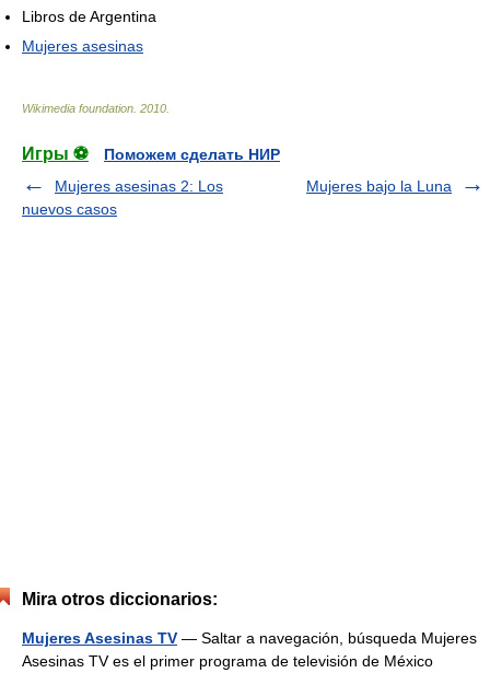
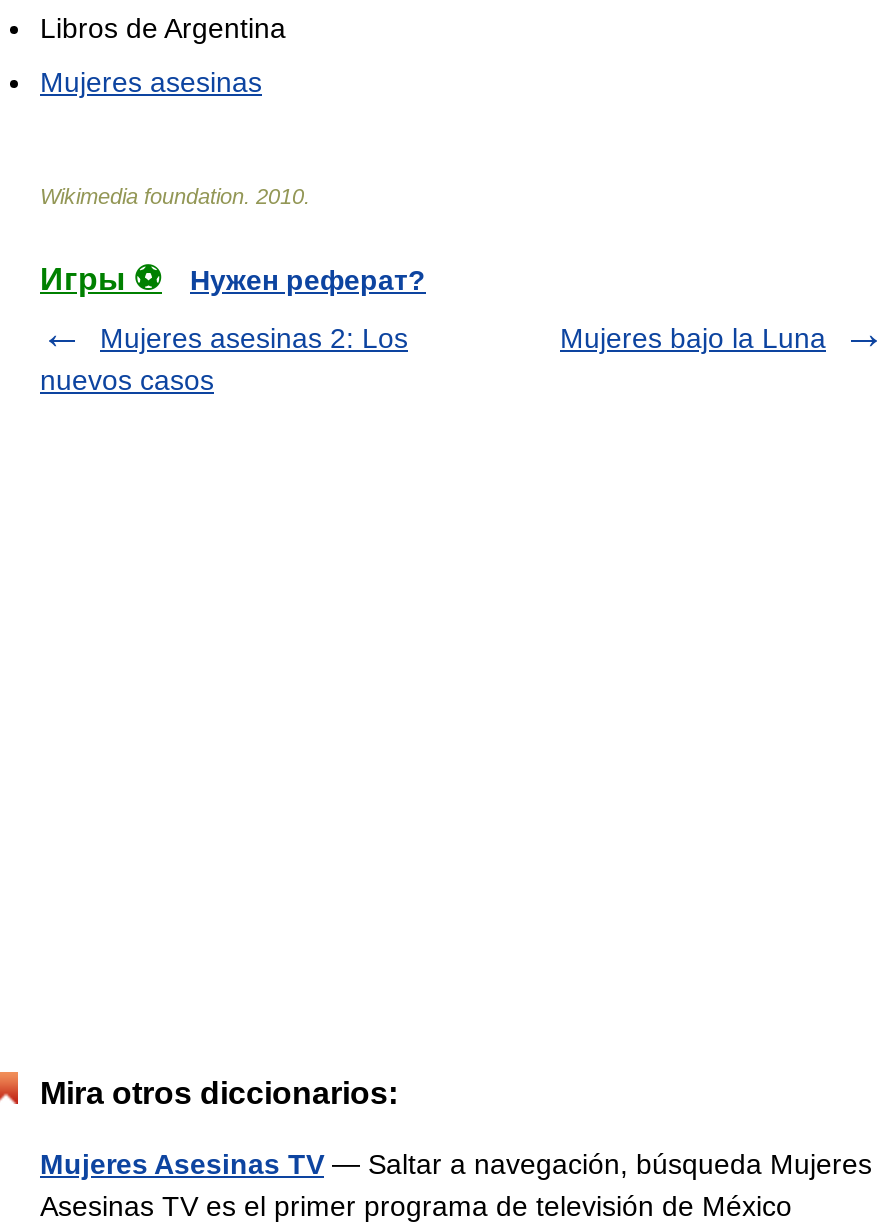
[104,146,280,163] Поможем сделать НИР -> [190,264,426,296] Нужен реферат?

